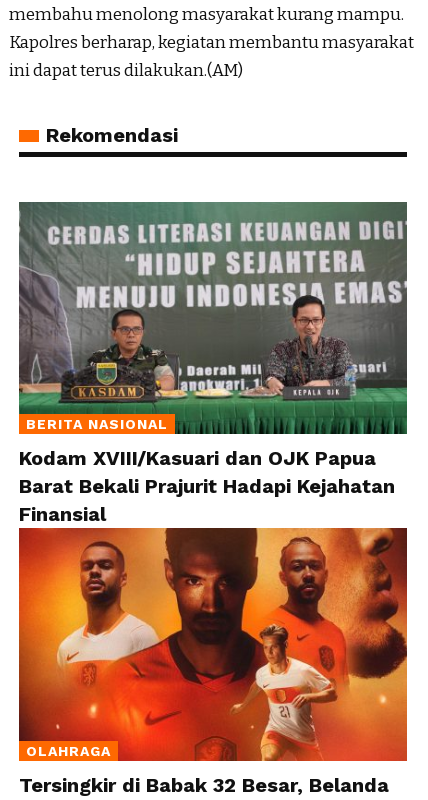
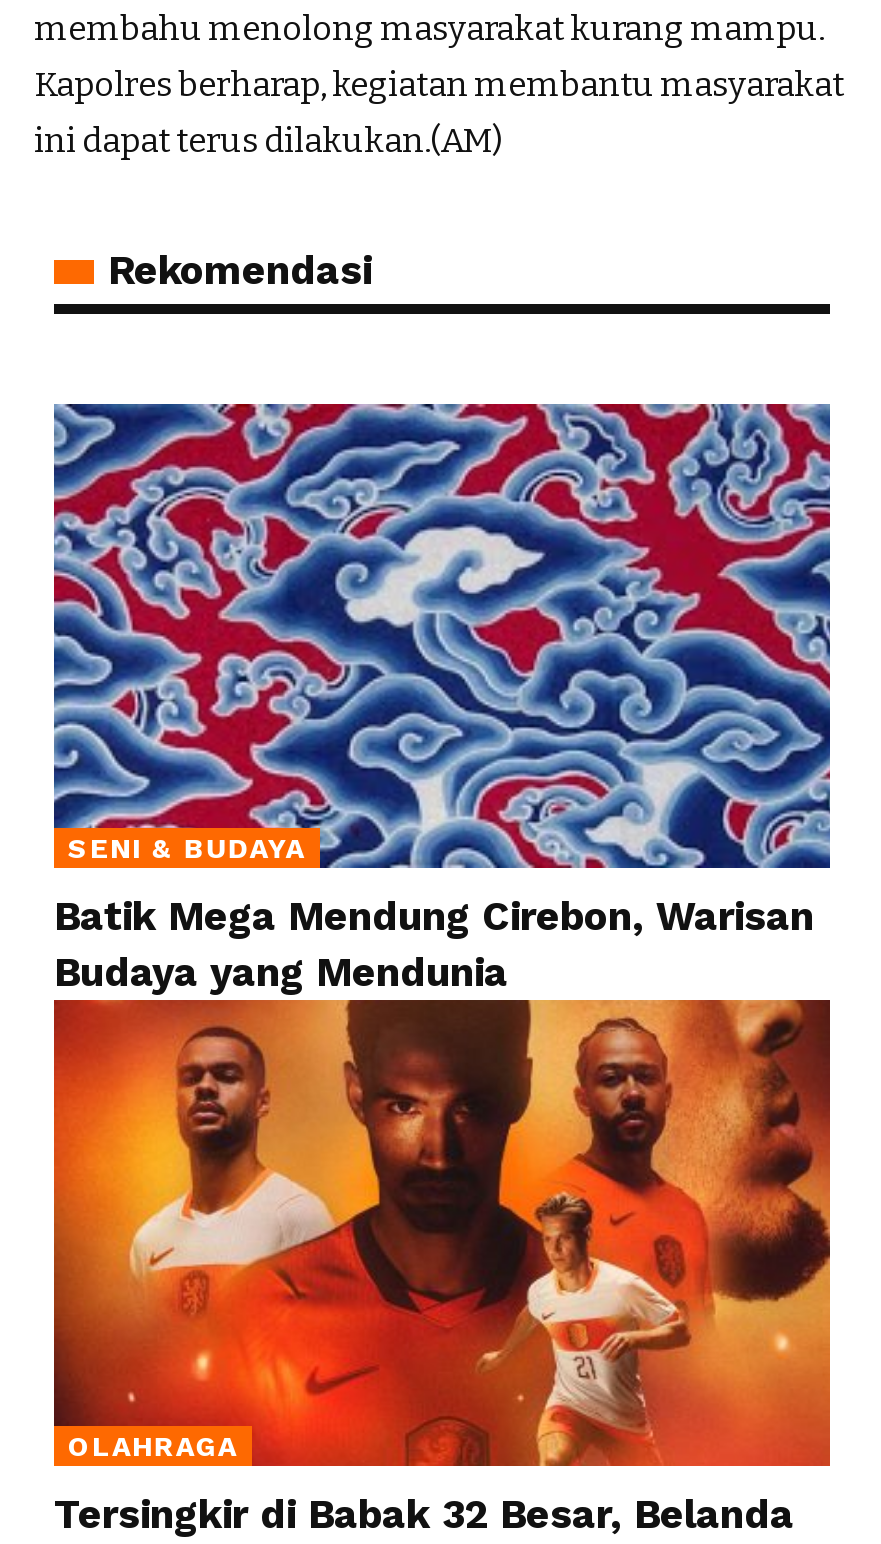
[18,201,408,435] [image] | BERITA NASIONAL -> [52,402,832,868] [image] | SENI & BUDAYA
[19,446,395,526] Kodam XVIII/Kasuari dan OJK Papua | Barat Bekali Prajurit Hadapi Kejahatan | Finansial -> [54,893,814,997] Batik Mega Mendung Cirebon, Warisan | Budaya yang Mendunia

